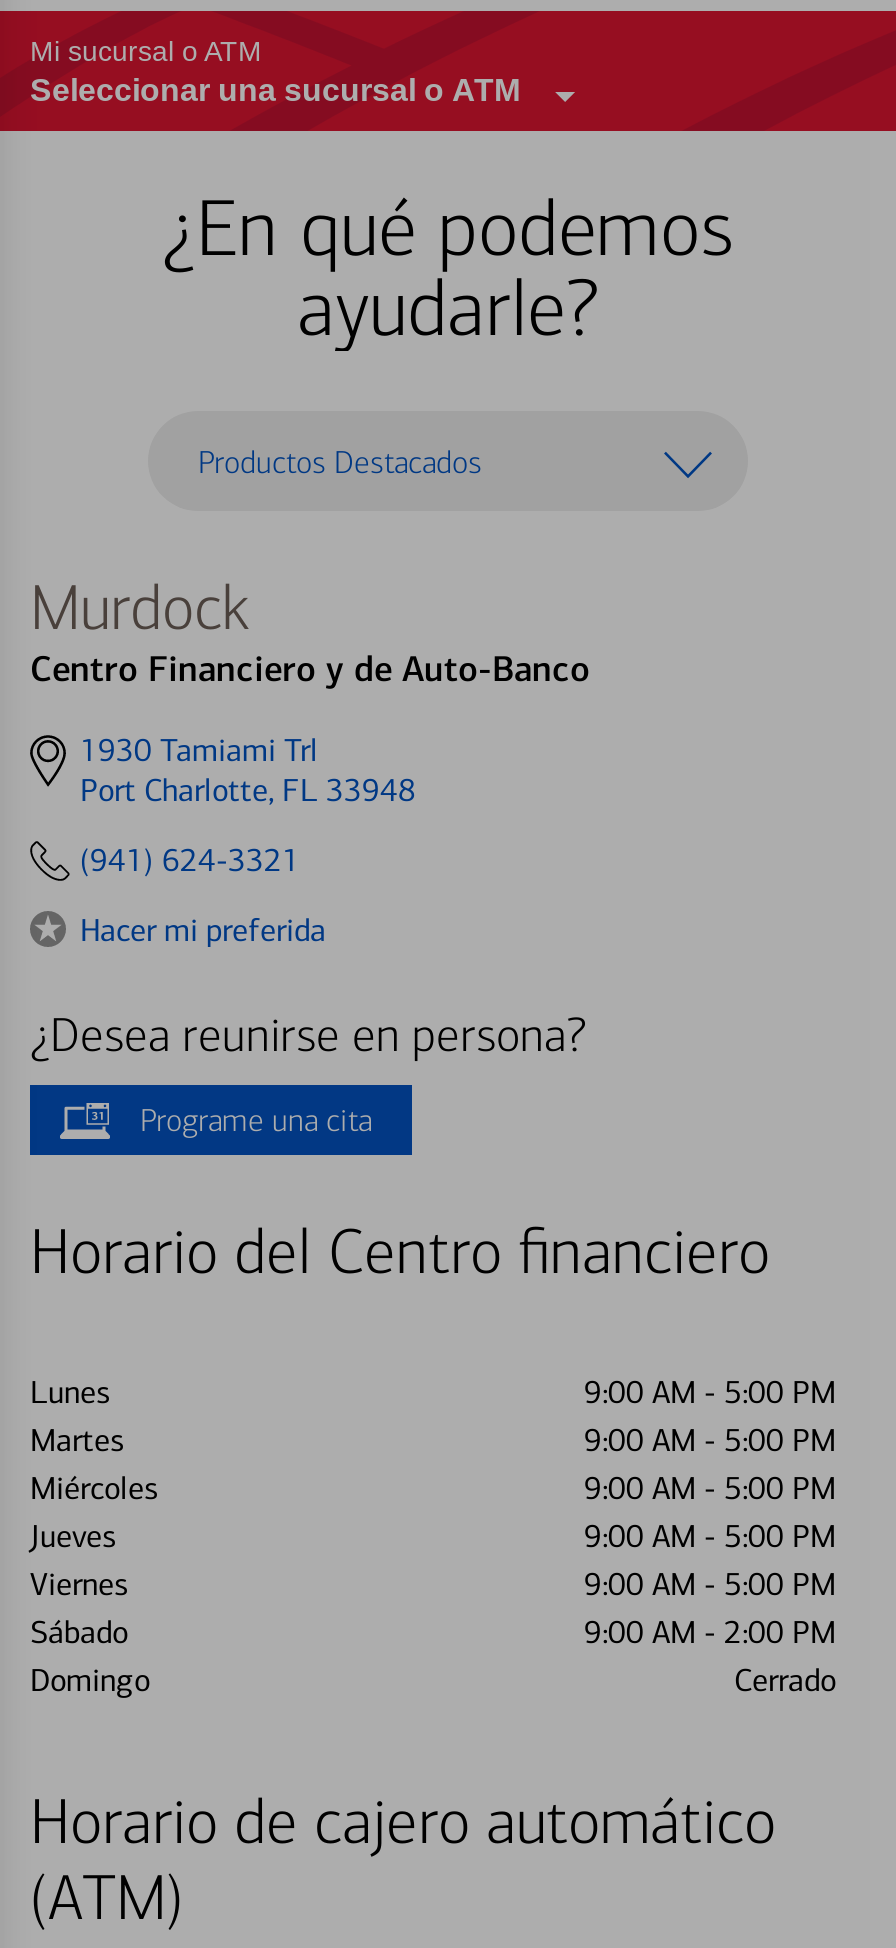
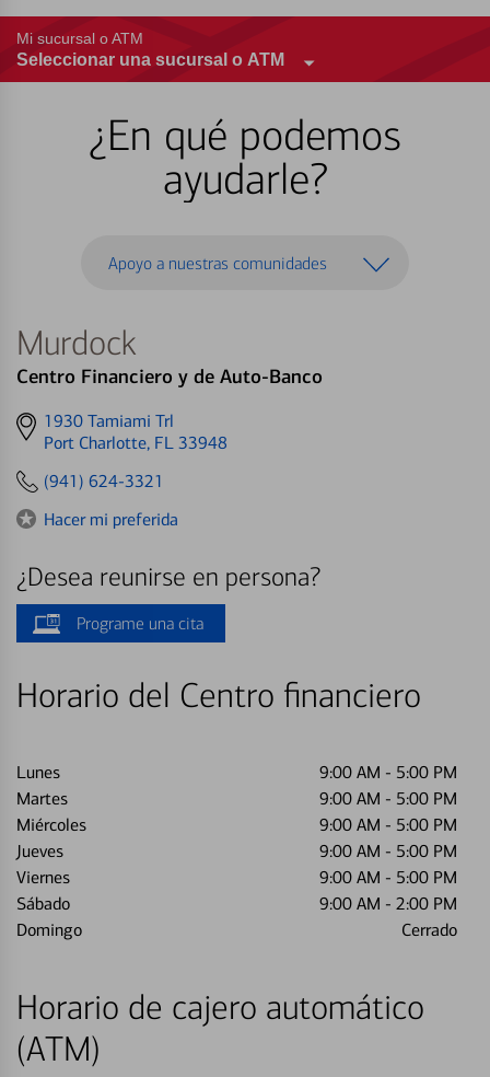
[198,442,482,480] Productos Destacados -> [108,252,327,273] Apoyo a nuestras comunidades

